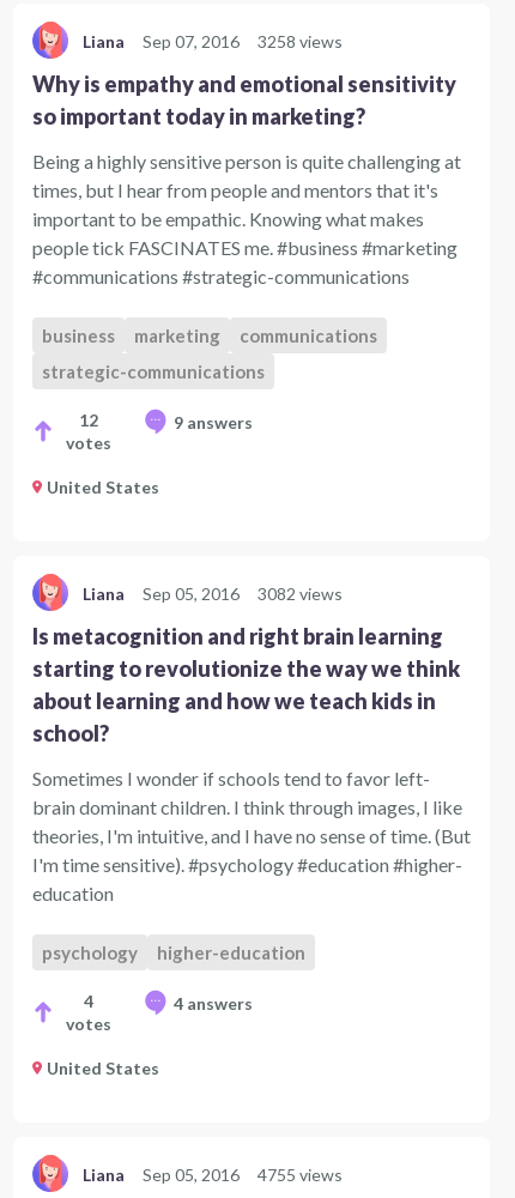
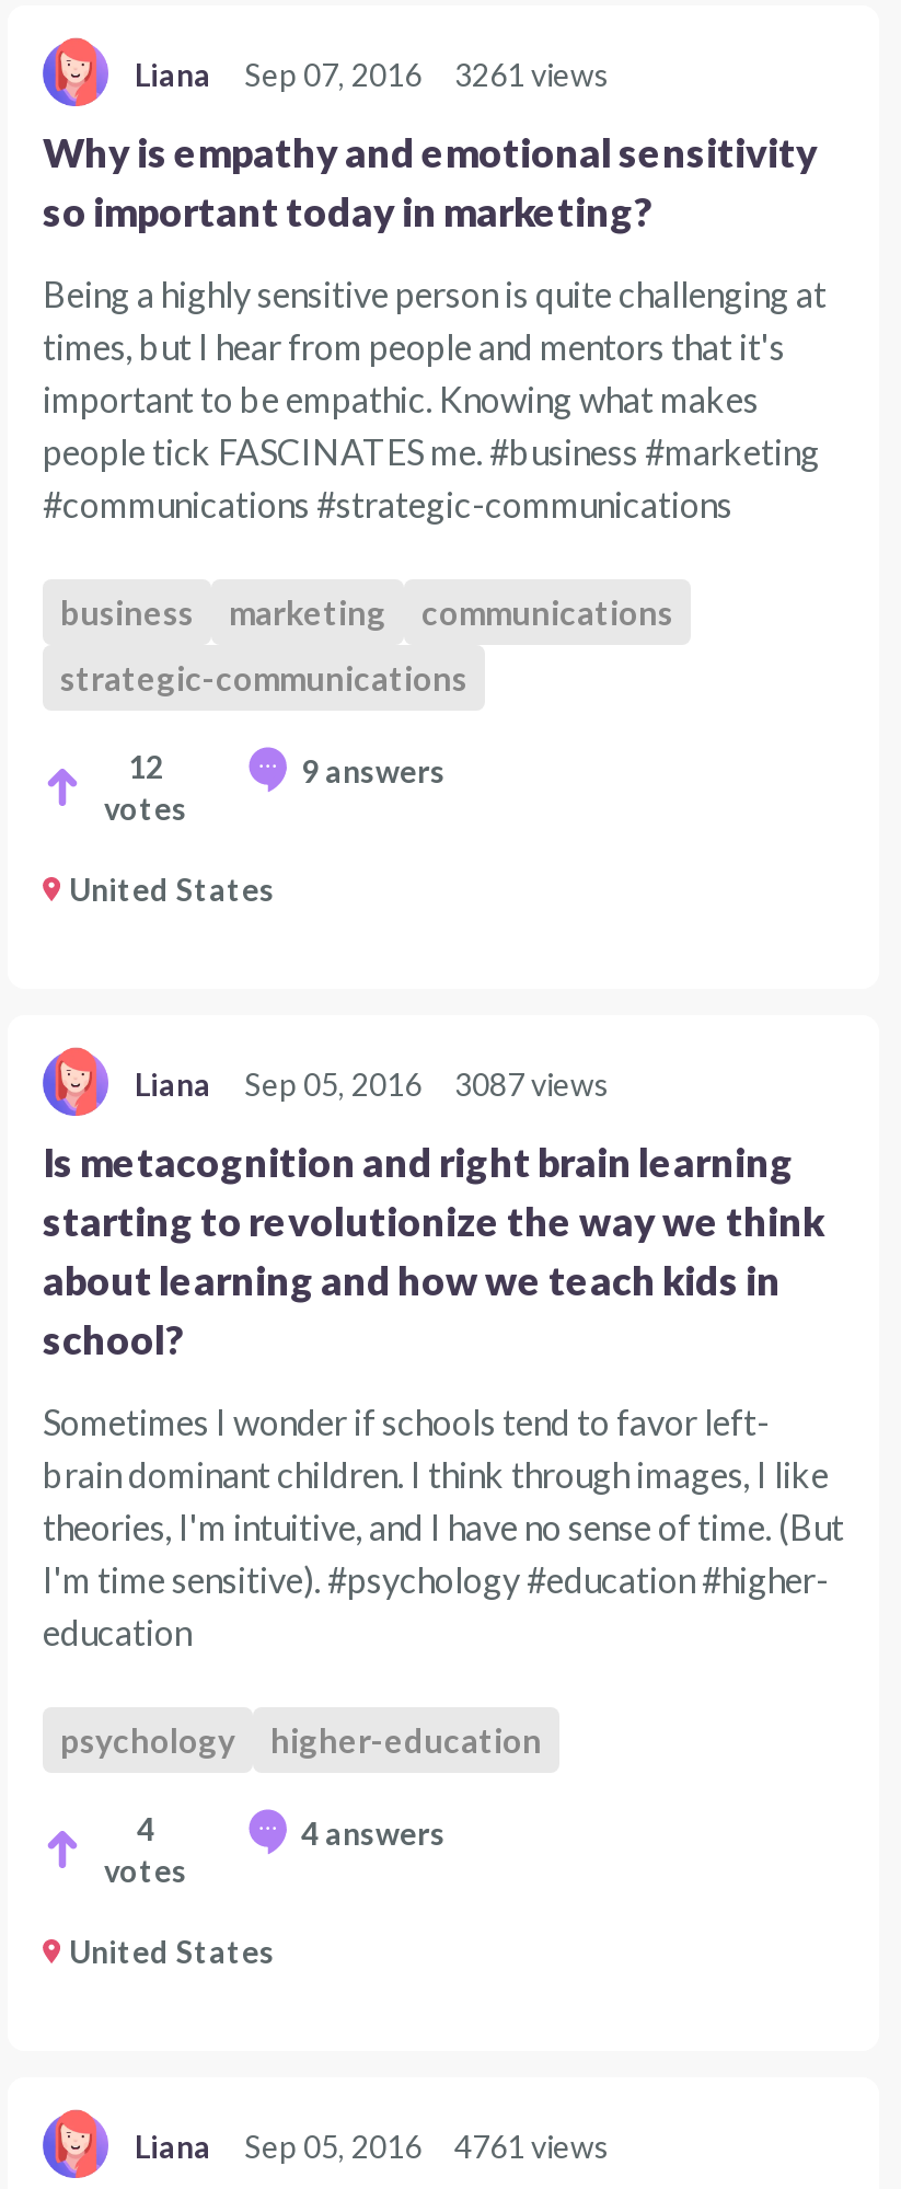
[83,31,343,51] Liana Sep 07, 2016 3258 views -> [135,55,610,92] Liana Sep 07, 2016 3261 views
[83,583,343,603] Liana Sep 05, 2016 3082 views -> [135,1065,610,1102] Liana Sep 05, 2016 3087 views
[83,1164,343,1184] Liana Sep 05, 2016 4755 views -> [135,2127,610,2164] Liana Sep 05, 2016 4761 views

